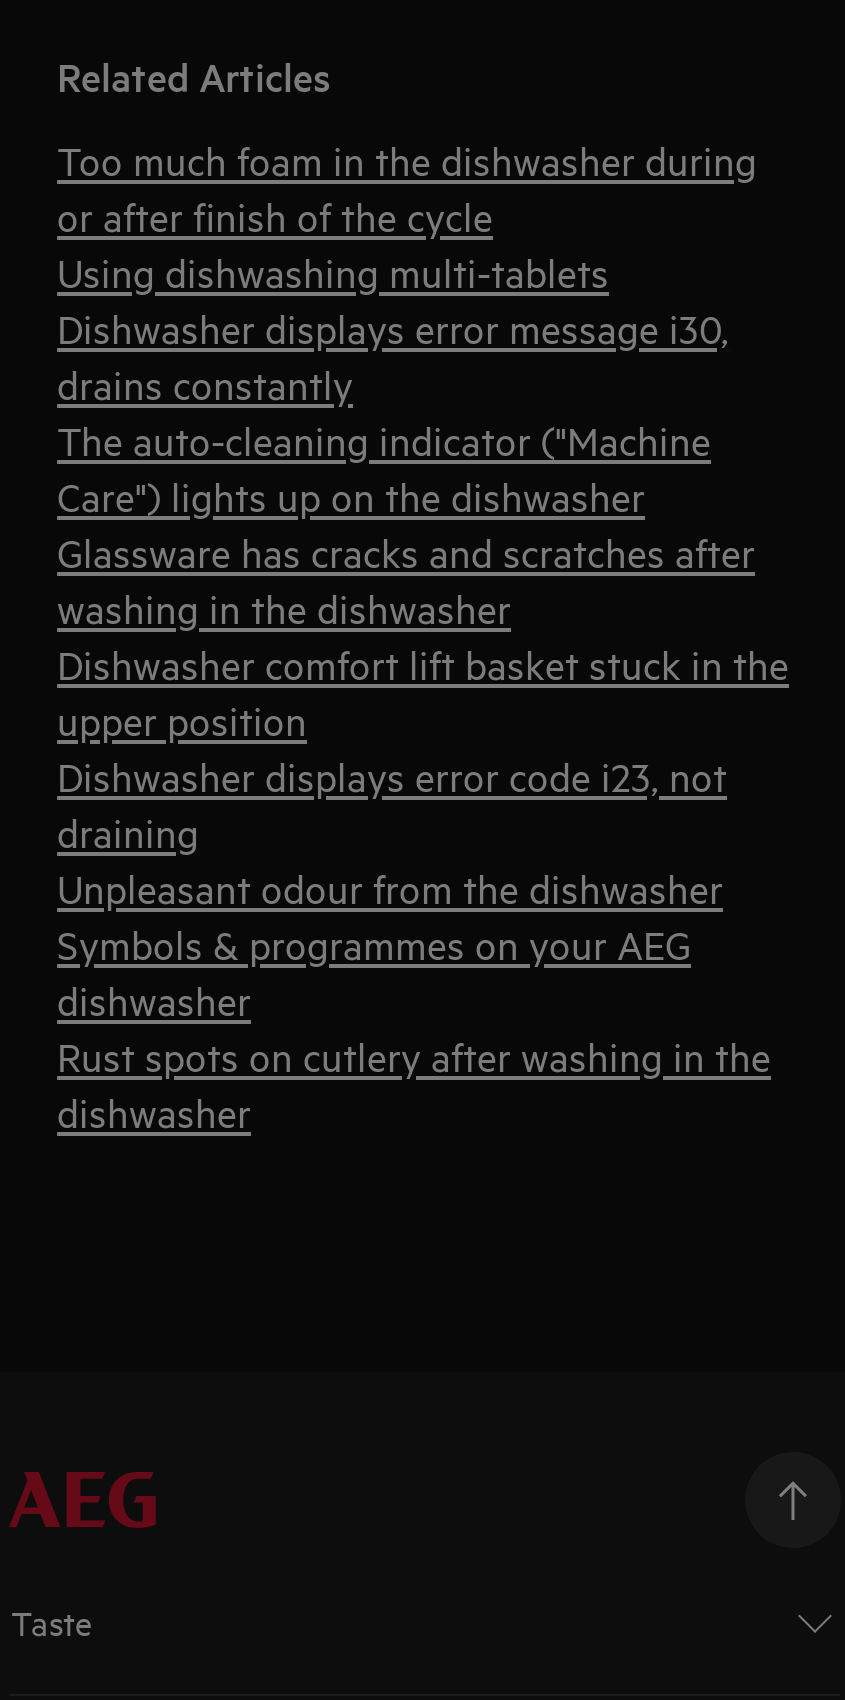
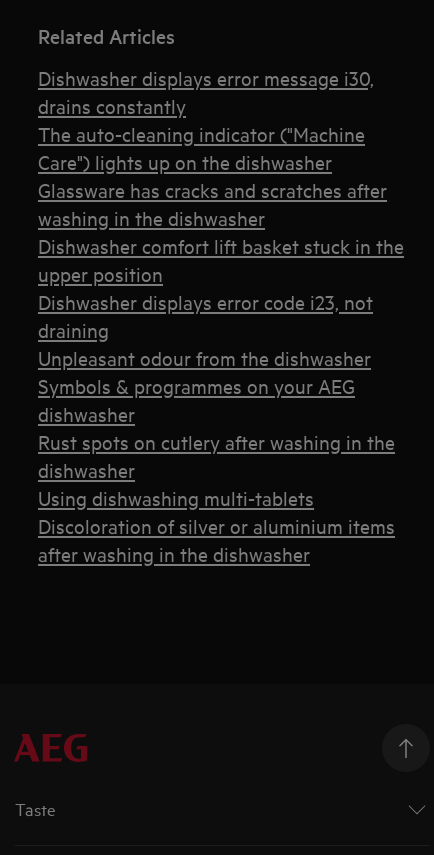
[57,135,757,241] Too much foam in the dishwasher during | or after finish of the cycle -> none
moved [57,247,609,297] -> [38,485,314,510]: Using dishwashing multi-tablets
moved [57,303,789,1137] -> [38,65,404,482]: Dishwasher displays error message i30, | drains constantly | The auto-cleaning indicator ("Machine | ... | Rust spots on cutlery after washing in the | dishwasher
none -> [38,513,395,566] Discoloration of silver or aluminium items | after washing in the dishwasher

